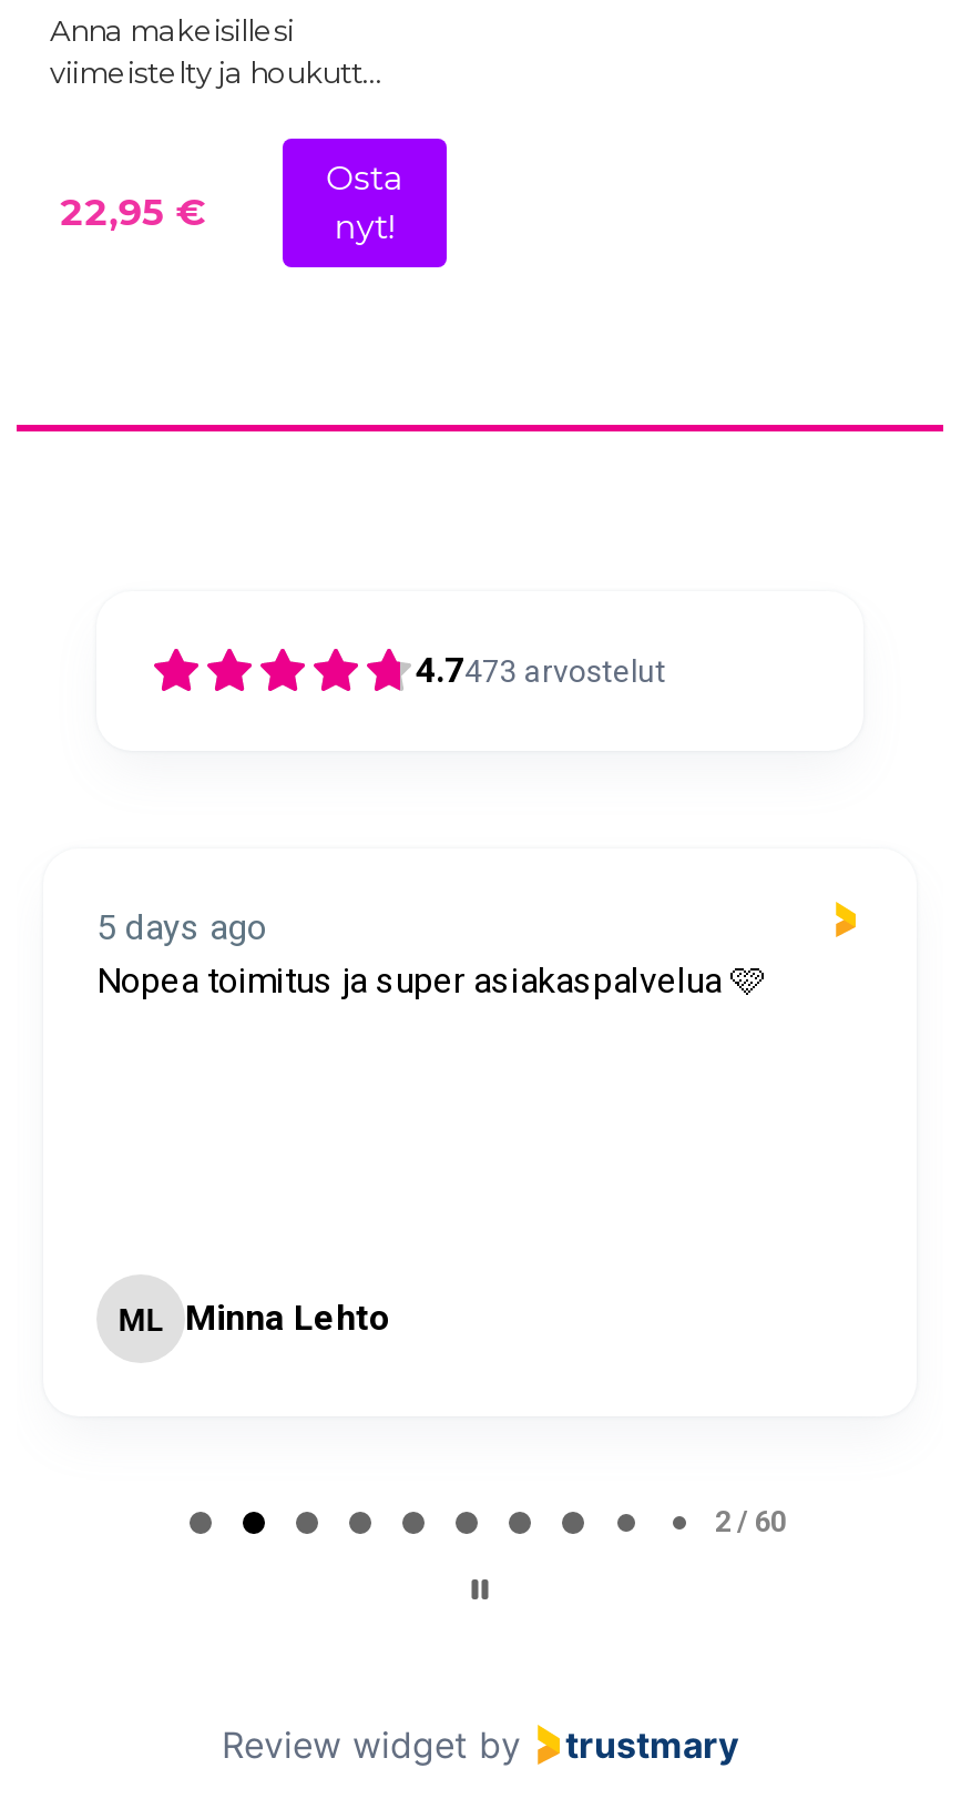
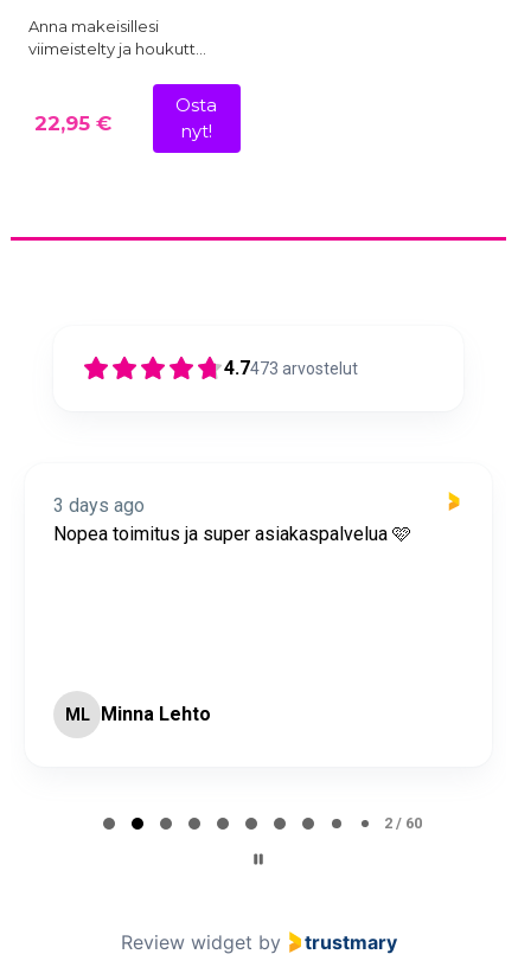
[96,906,267,948] 5 days ago -> [53,494,145,517] 3 days ago

